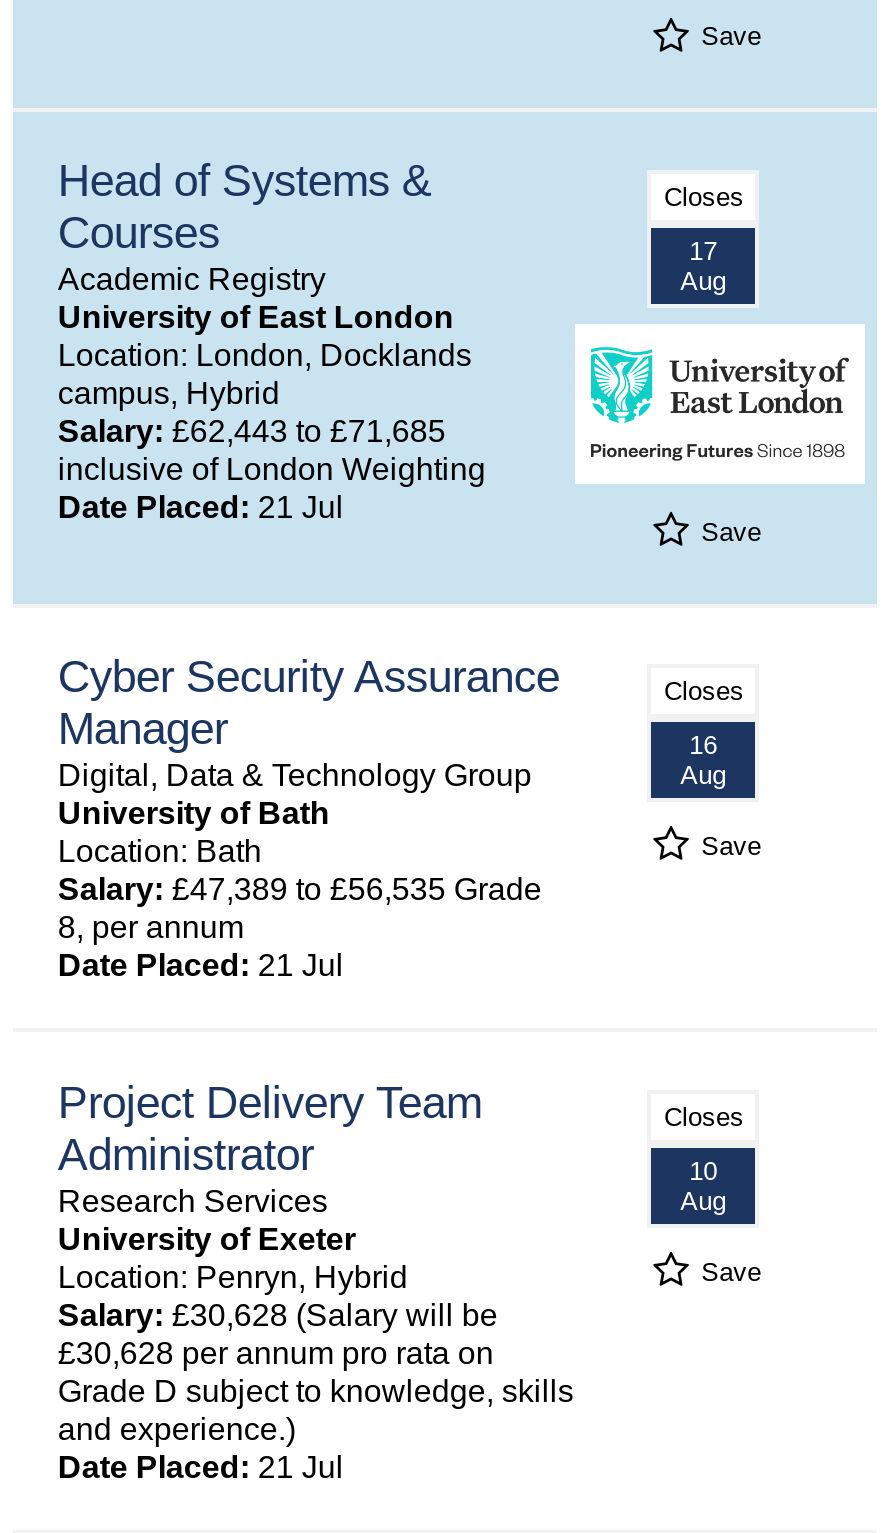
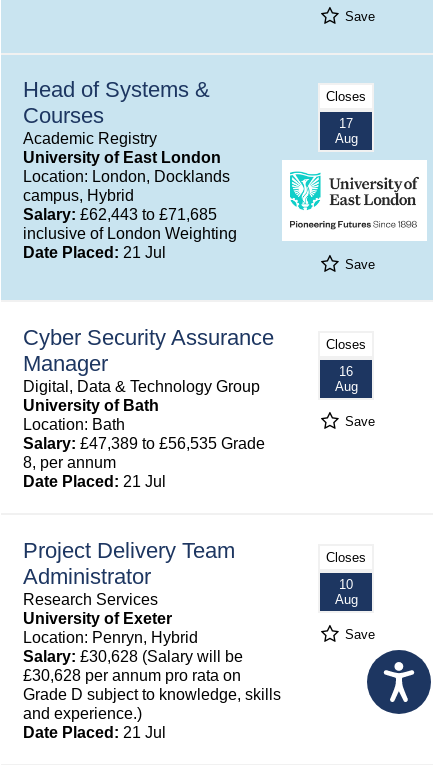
none -> [366,649,432,715] [image]

